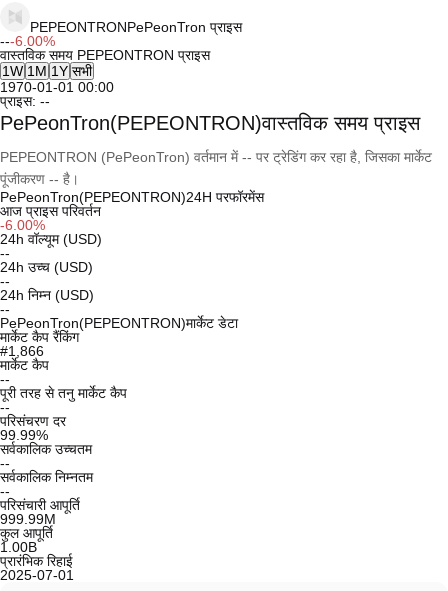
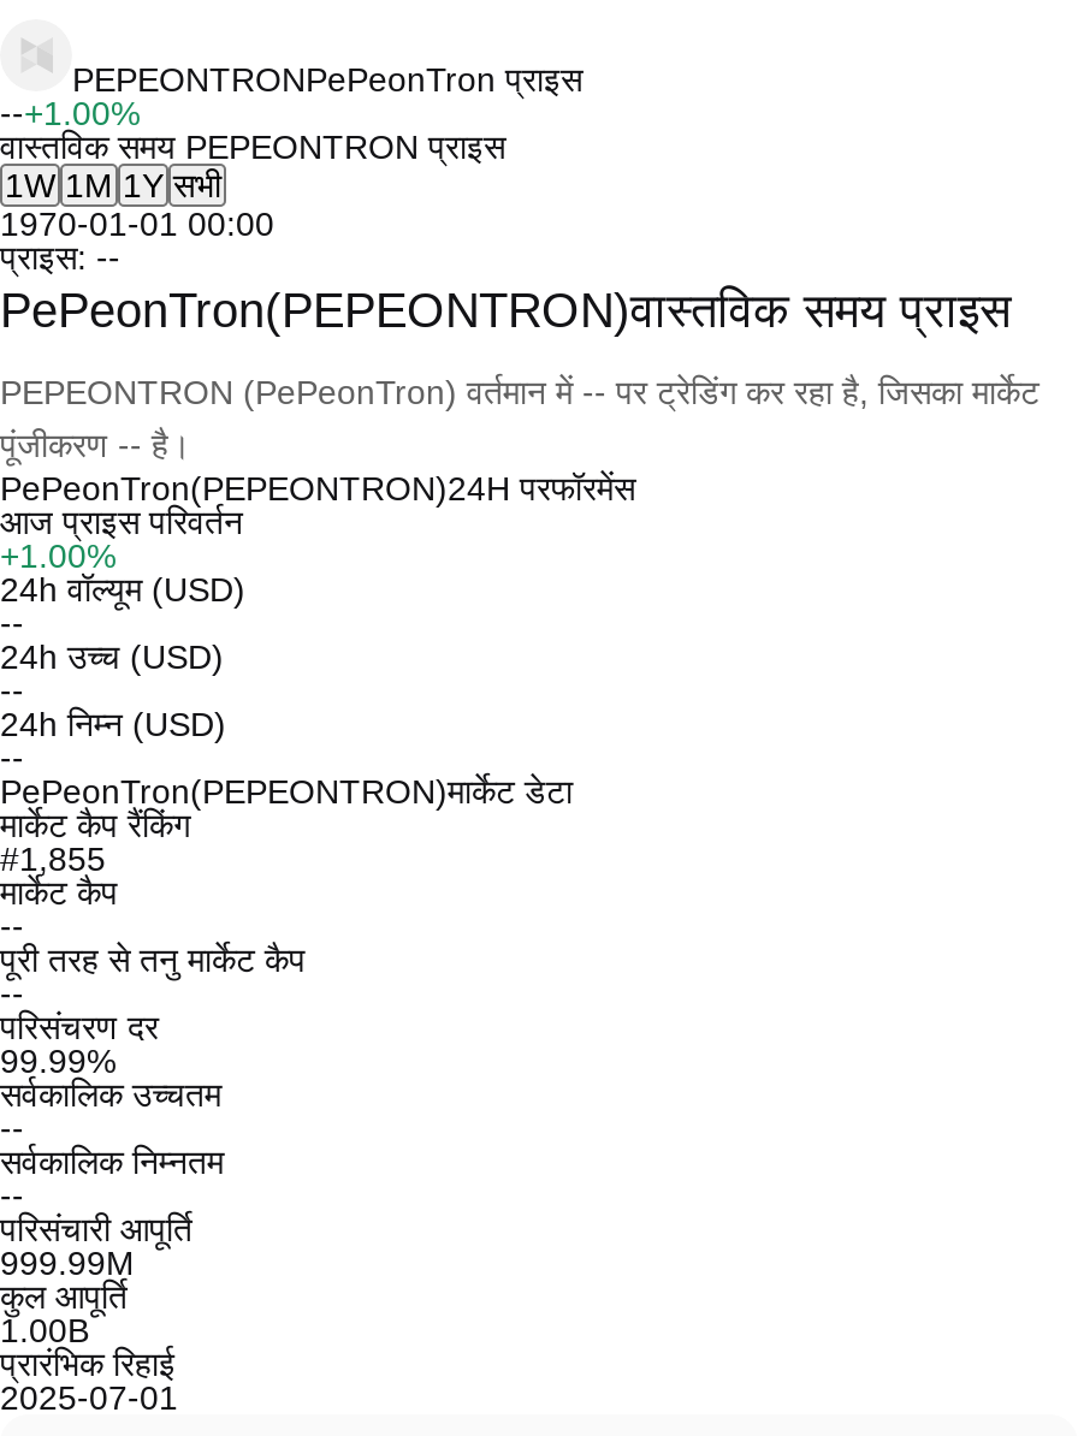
[0,33,55,49] ---6.00% -> [0,94,140,132] --+1.00%
[0,217,45,233] -6.00% -> [0,536,115,575] +1.00%
[0,343,44,359] #1,866 -> [0,839,106,878] #1,855

